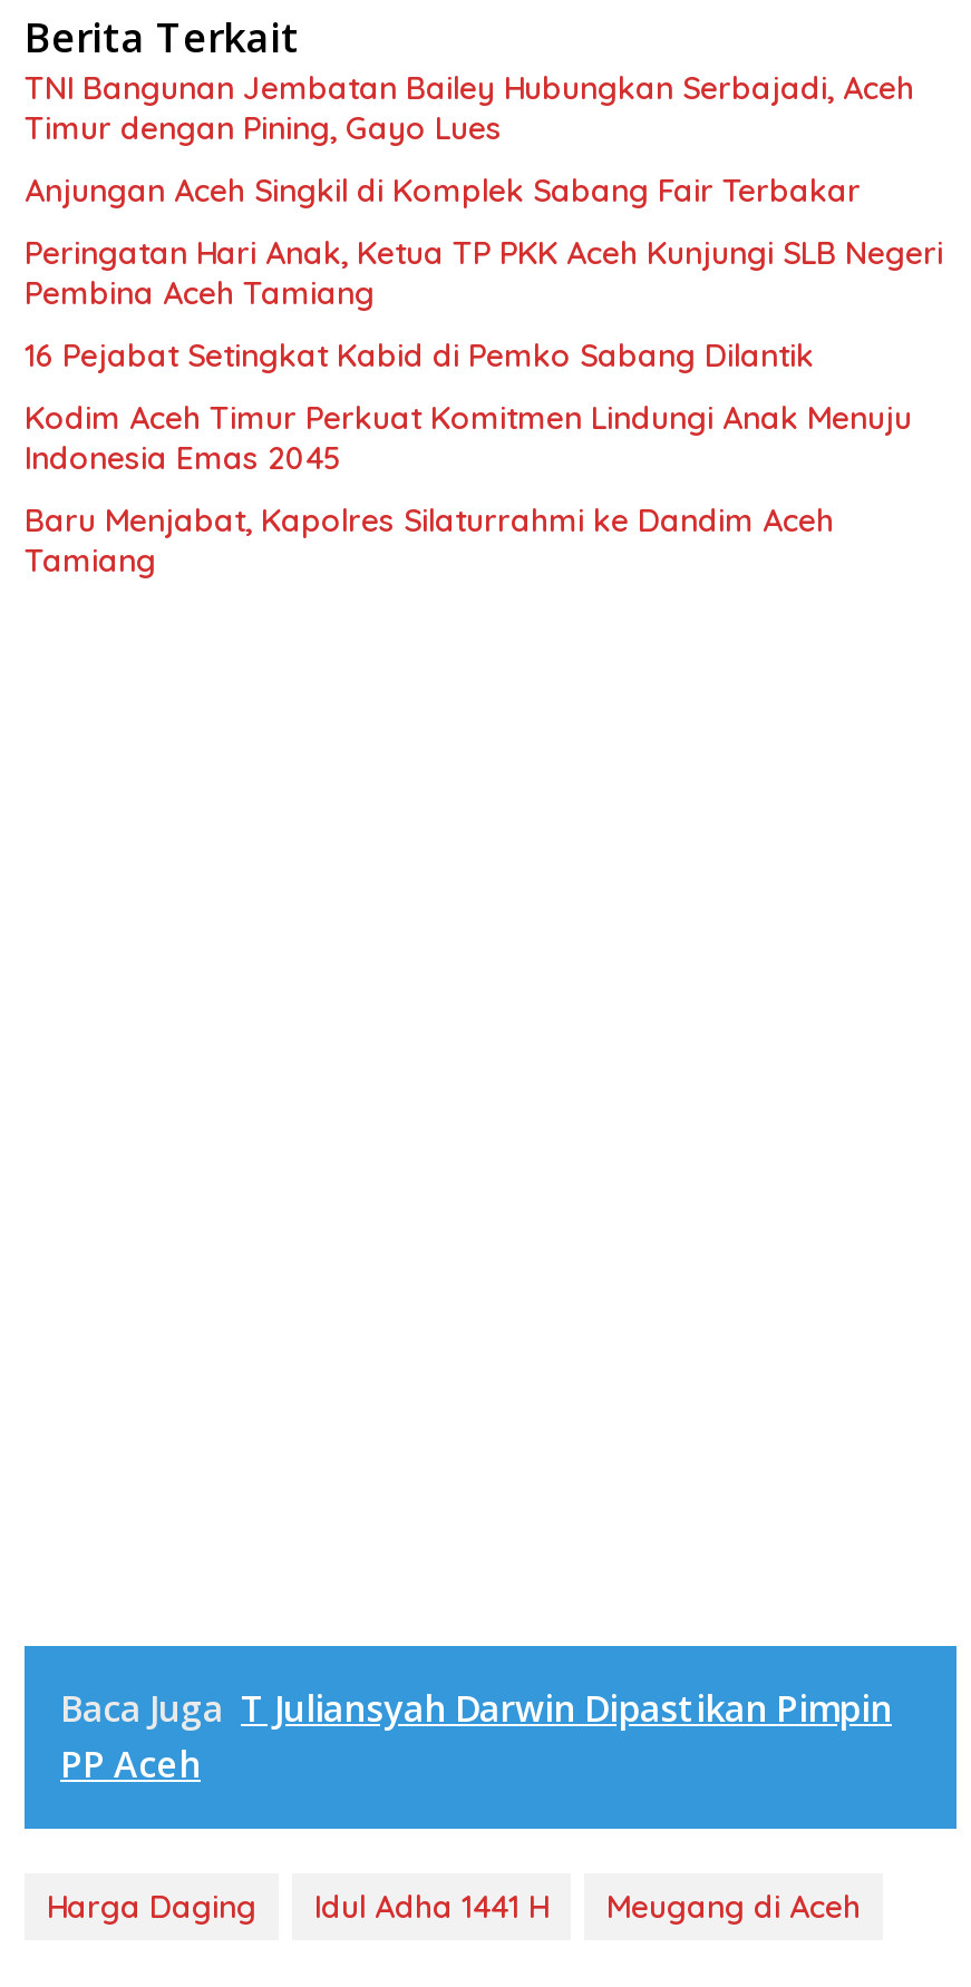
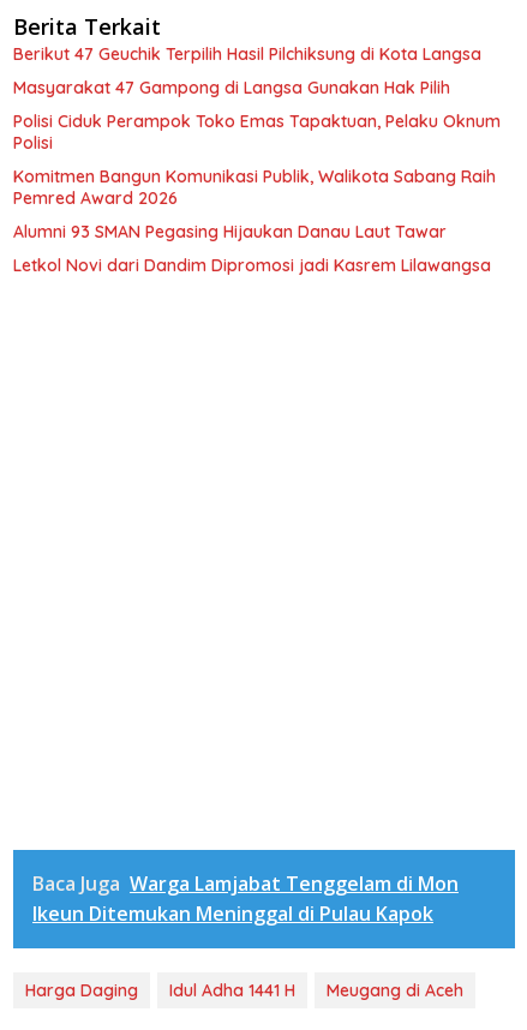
[25,67,914,148] TNI Bangunan Jembatan Bailey Hubungkan Serbajadi, Aceh | Timur dengan Pining, Gayo Lues -> [13,43,481,64] Berikut 47 Geuchik Terpilih Hasil Pilchiksung di Kota Langsa
[25,170,861,210] Anjungan Aceh Singkil di Komplek Sabang Fair Terbakar -> [13,76,450,98] Masyarakat 47 Gampong di Langsa Gunakan Hak Pilih
[25,232,943,312] Peringatan Hari Anak, Ketua TP PKK Aceh Kunjungi SLB Negeri | Pembina Aceh Tamiang -> [13,110,501,153] Polisi Ciduk Perampok Toko Emas Tapaktuan, Pelaku Oknum | Polisi
[25,335,814,375] 16 Pejabat Setingkat Kabid di Pemko Sabang Dilantik -> [13,165,496,209] Komitmen Bangun Komunikasi Publik, Walikota Sabang Raih | Pemred Award 2026
[25,397,912,477] Kodim Aceh Timur Perkuat Komitmen Lindungi Anak Menuju | Indonesia Emas 2045 -> [13,221,447,242] Alumni 93 SMAN Pegasing Hijaukan Danau Laut Tawar
[25,500,834,580] Baru Menjabat, Kapolres Silaturrahmi ke Dandim Aceh | Tamiang -> [13,254,491,276] Letkol Novi dari Dandim Dipromosi jadi Kasrem Lilawangsa
[60,1683,892,1788] Baca Juga T Juliansyah Darwin Dipastikan Pimpin | PP Aceh -> [32,870,459,926] Baca Juga Warga Lamjabat Tenggelam di Mon | Ikeun Ditemukan Meninggal di Pulau Kapok

